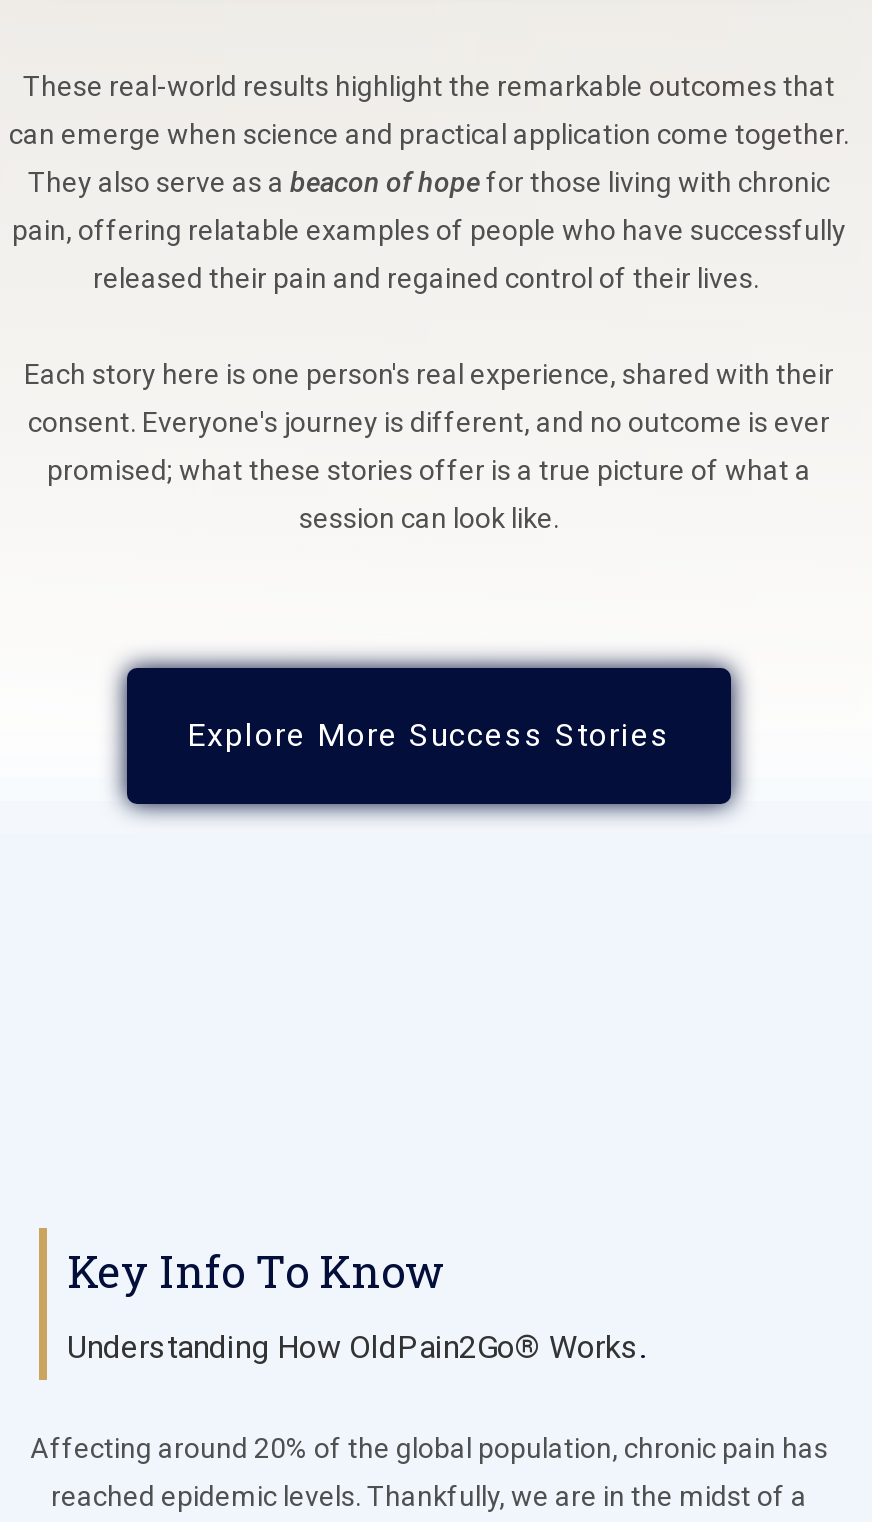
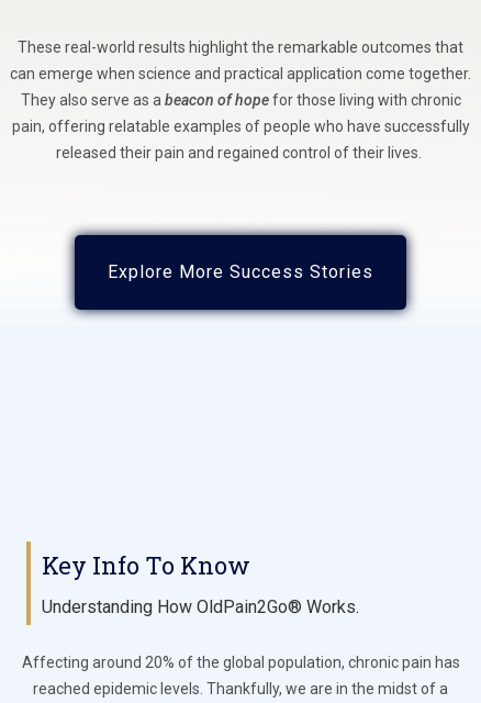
[24,359,834,535] Each story here is one person's real experience, shared with their | consent. Everyone's journey is different, and no outcome is ever | promised; what these stories offer is a true picture of what a | session can look like. -> none

